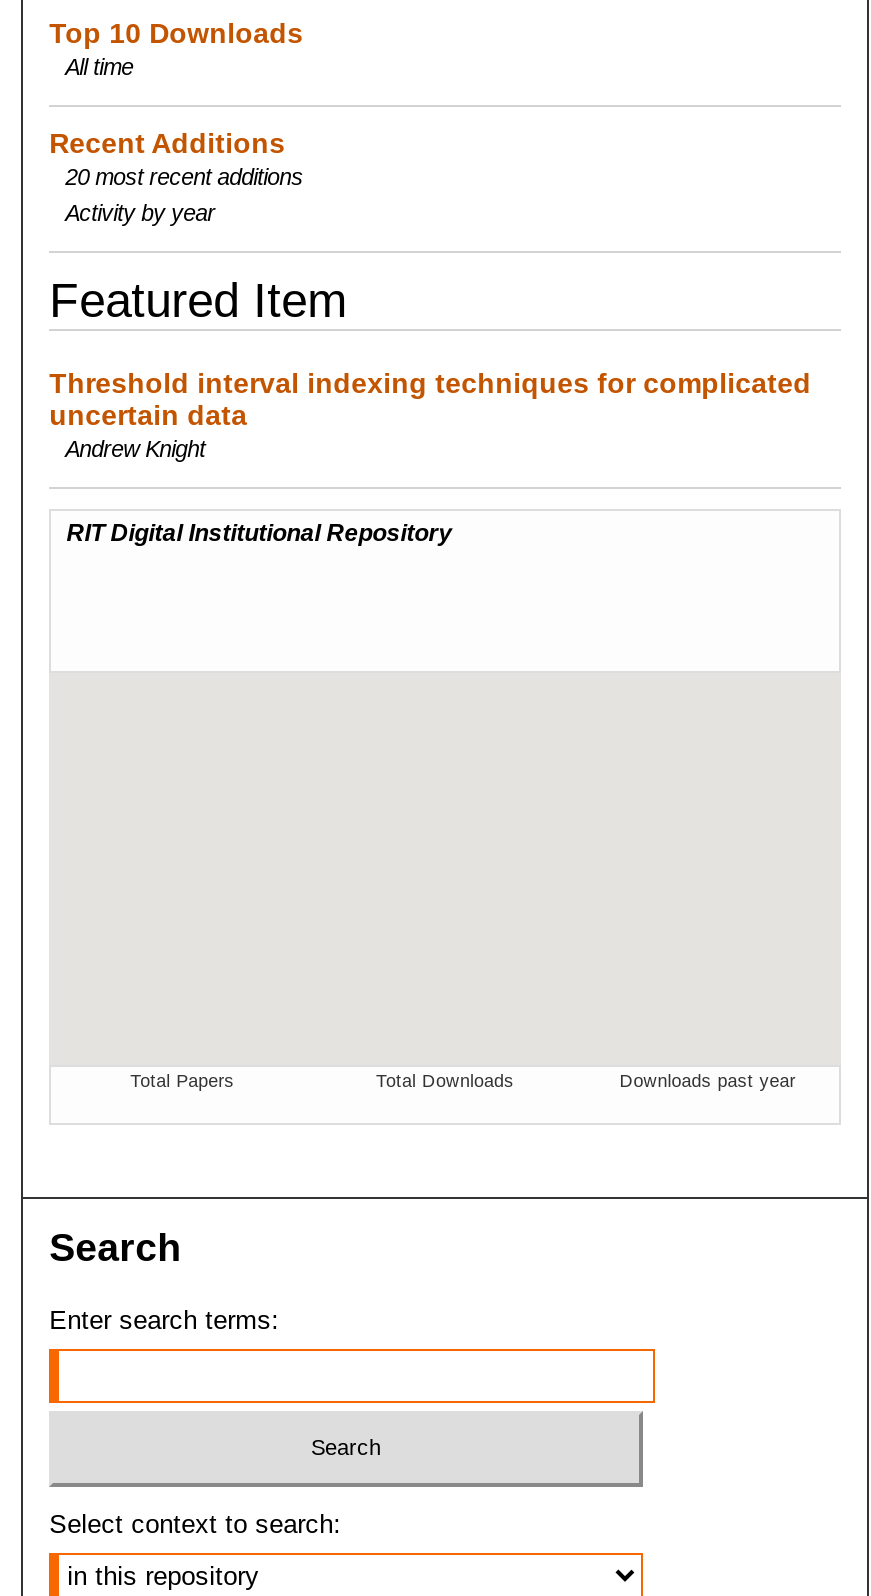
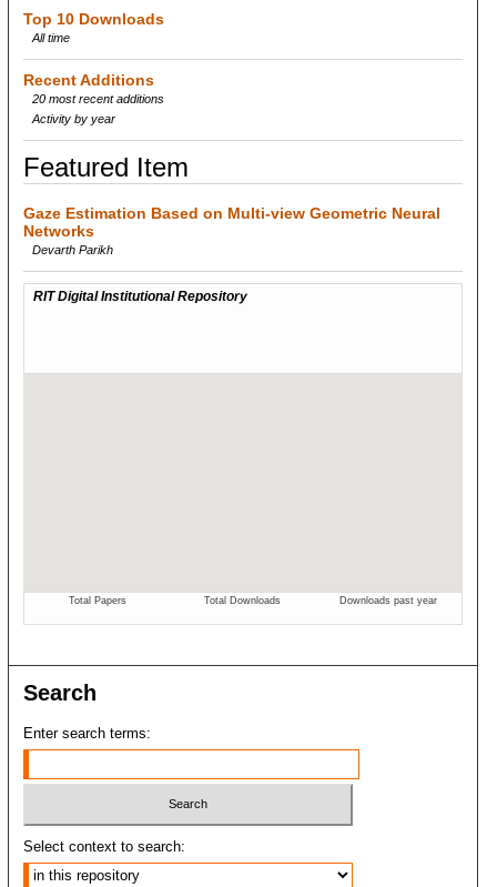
[49,367,811,461] Threshold interval indexing techniques for complicated | uncertain data | Andrew Knight -> [23,204,441,256] Gaze Estimation Based on Multi-view Geometric Neural | Networks | Devarth Parikh

